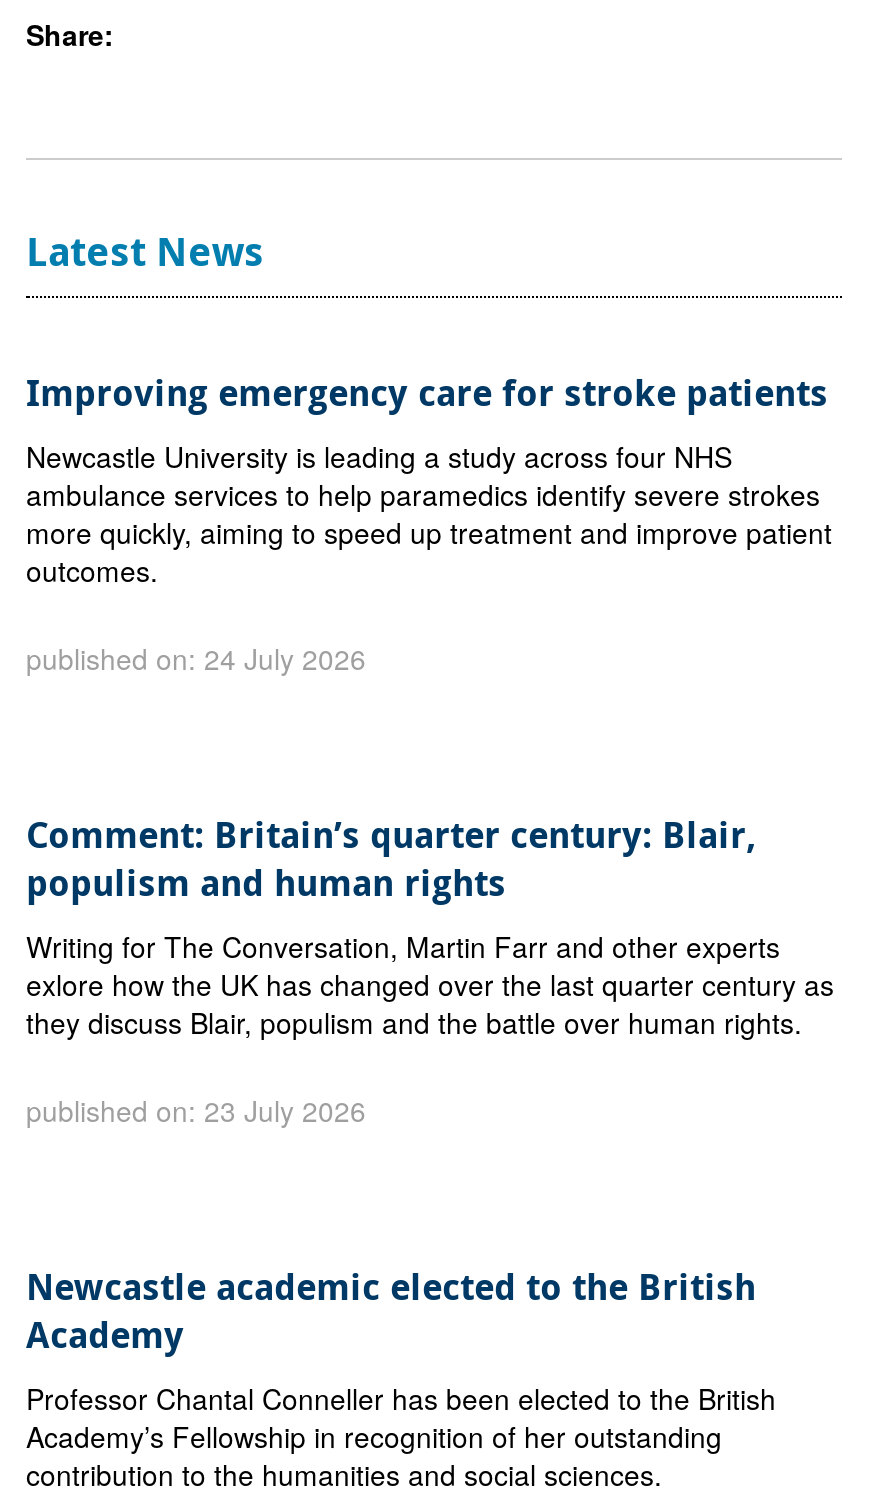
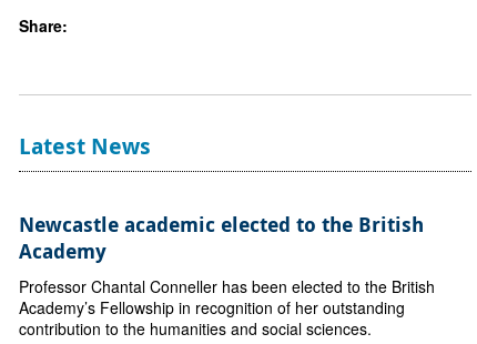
[26,369,832,679] Improving emergency care for stroke patients | Newcastle University is leading a study across four NHS | ambulance services to help paramedics identify severe strokes | more quickly, aiming to speed up treatment and improve patient | outcomes. | published on: 24 July 2026 -> none
[26,811,834,1131] Comment: Britain’s quarter century: Blair, | populism and human rights | Writing for The Conversation, Martin Farr and other experts | exlore how the UK has changed over the last quarter century as | they discuss Blair, populism and the battle over human rights. | published on: 23 July 2026 -> none

